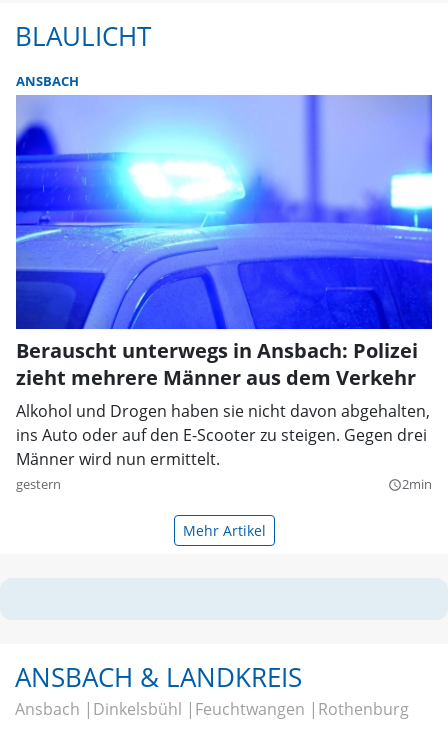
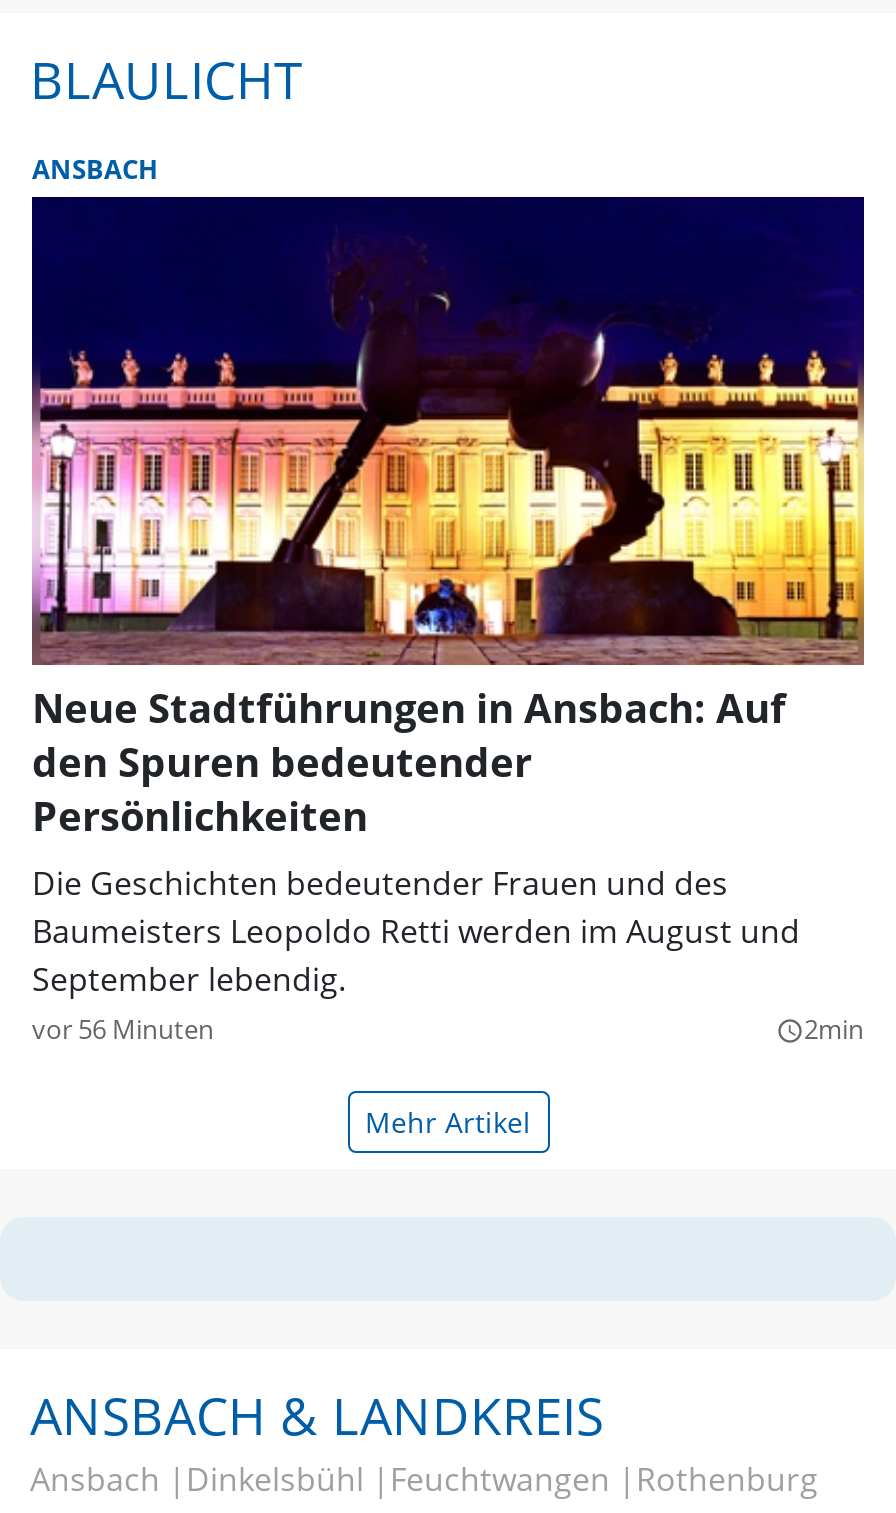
[15,94,433,493] [image] | Berauscht unterwegs in Ansbach: Polizei | zieht mehrere Männer aus dem Verkehr | Alkohol und Drogen haben sie nicht davon abgehalten, | ins Auto oder auf den E-Scooter zu steigen. Gegen drei | Männer wird nun ermittelt. | gestern -> [30,195,866,1048] [image] | Neue Stadtführungen in Ansbach: Auf | den Spuren bedeutender | Persönlichkeiten | Die Geschichten bedeutender Frauen und des | Baumeisters Leopoldo Retti werden im August und | September lebendig. | vor 56 Minuten

